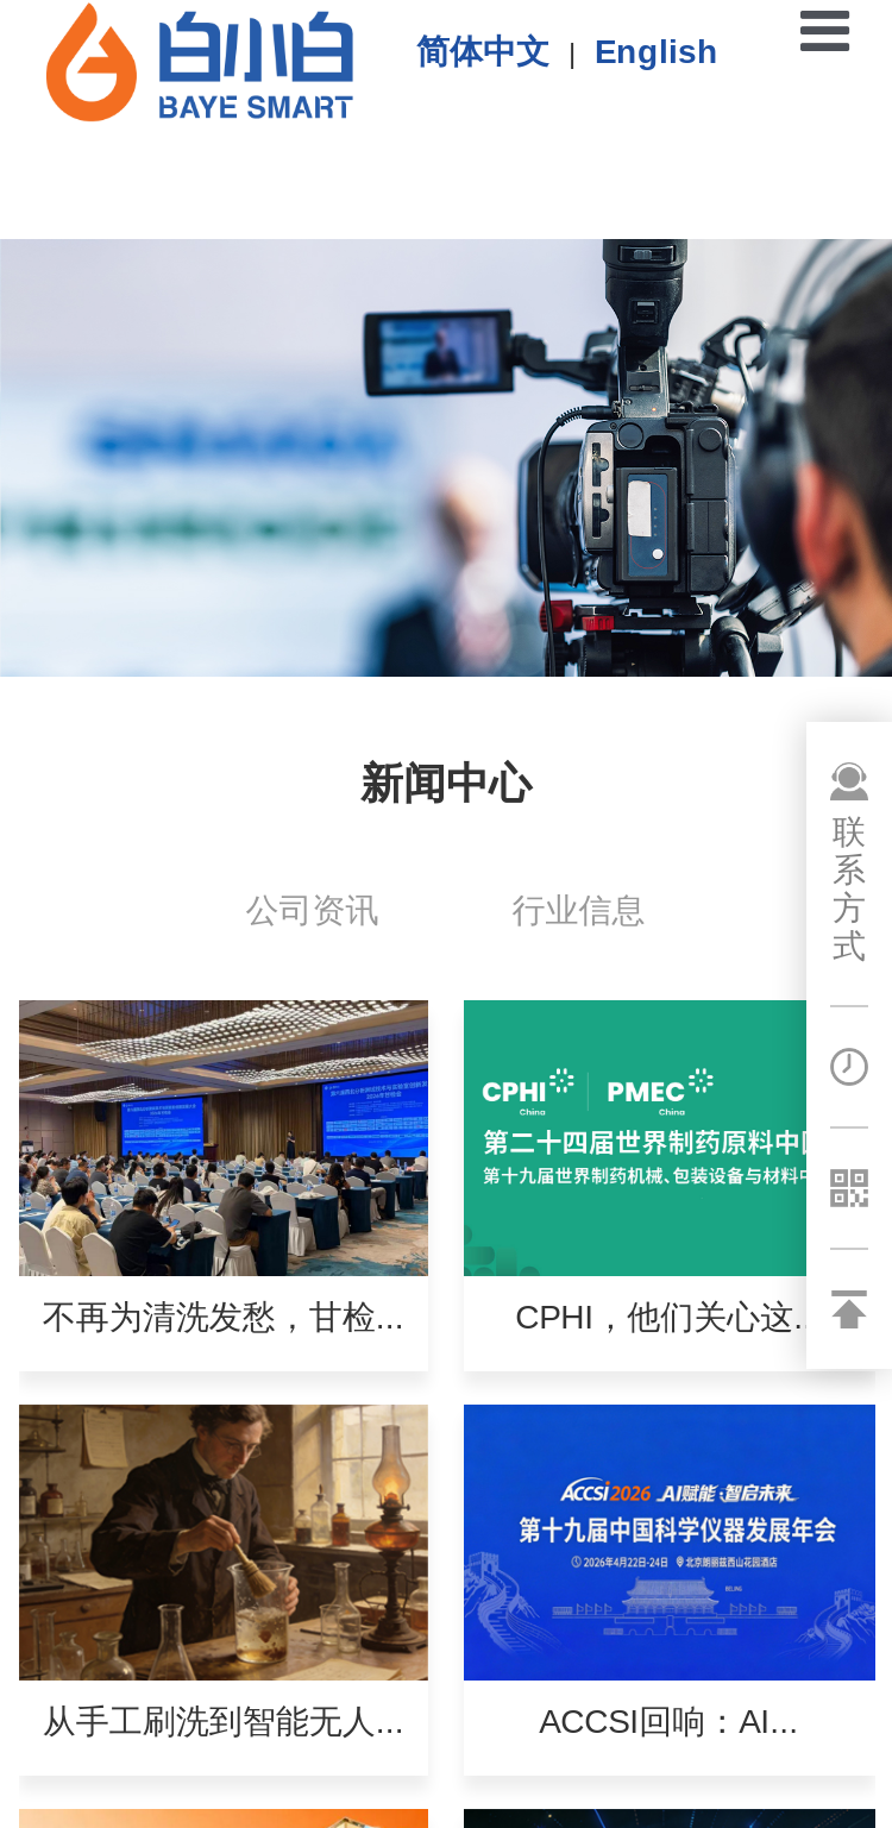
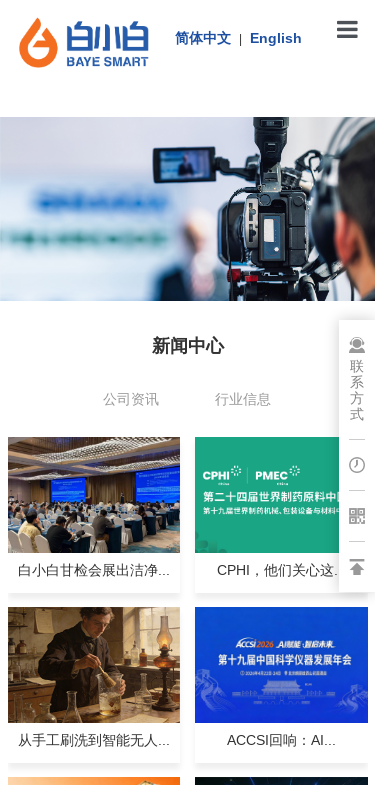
[43,1297,404,1335] 不再为清洗发愁，甘检... -> [18,562,170,578] 白小白甘检会展出洁净...

